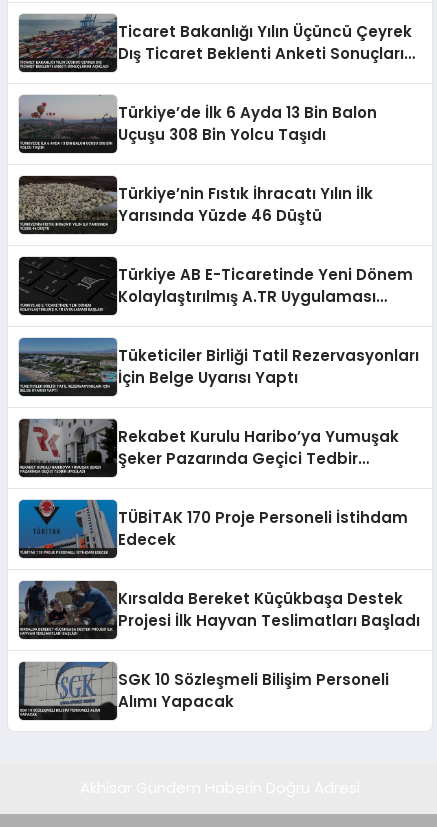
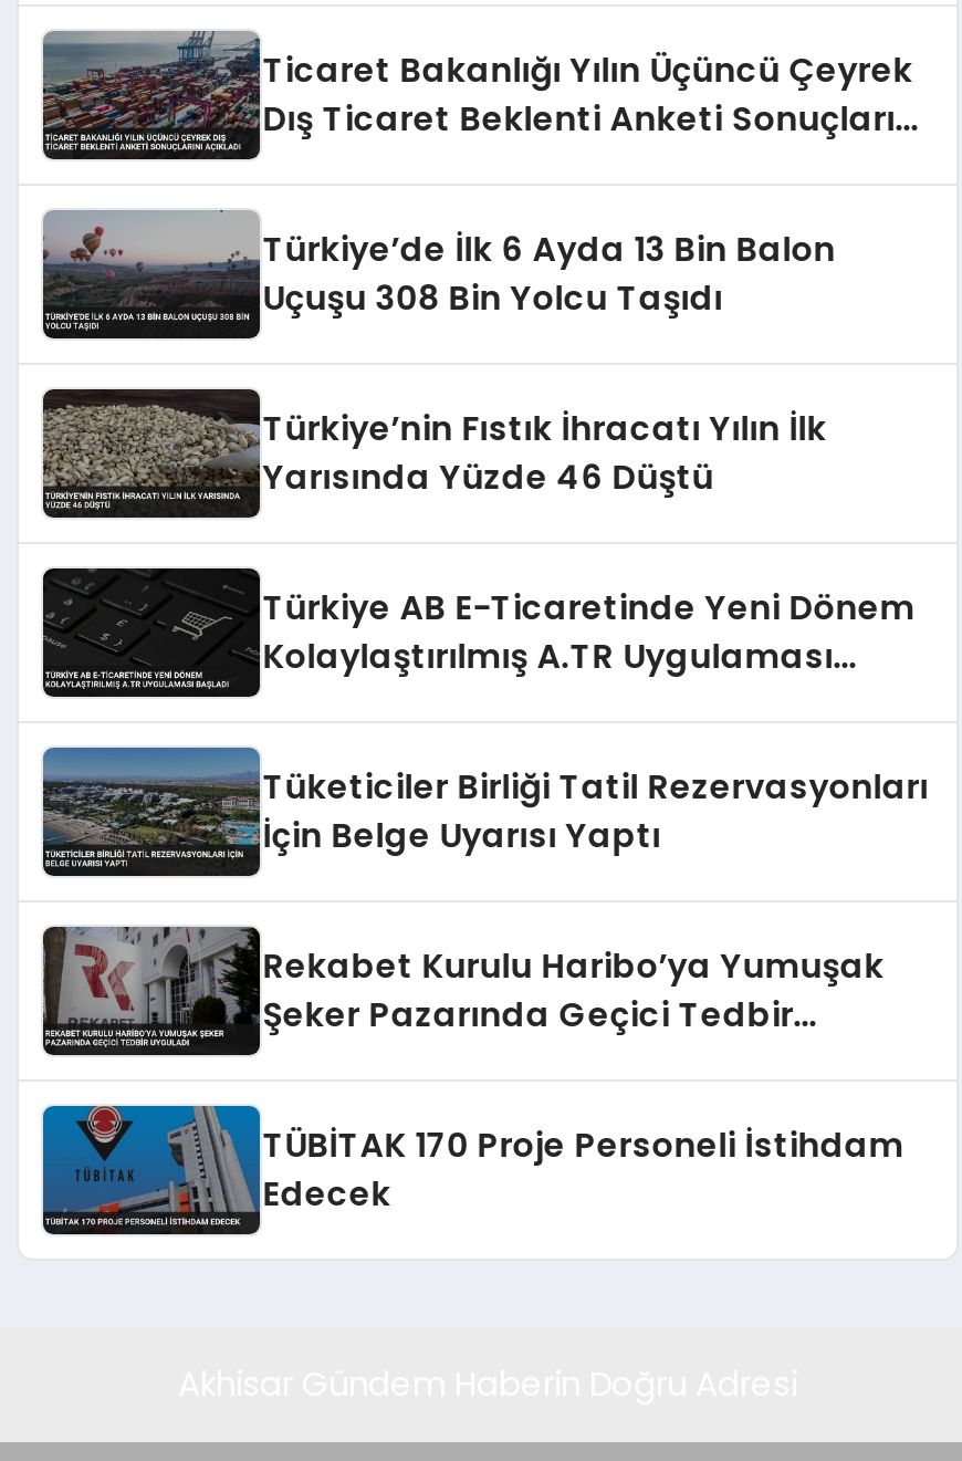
[18,580,420,712] [image] | Kırsalda Bereket Küçükbaşa Destek | Projesi İlk Hayvan Teslimatları Başladı | SGK 10 Sözleşmeli Bilişim Personeli | Alımı Yapacak -> none
[19,661,112,716] [image] -> none

